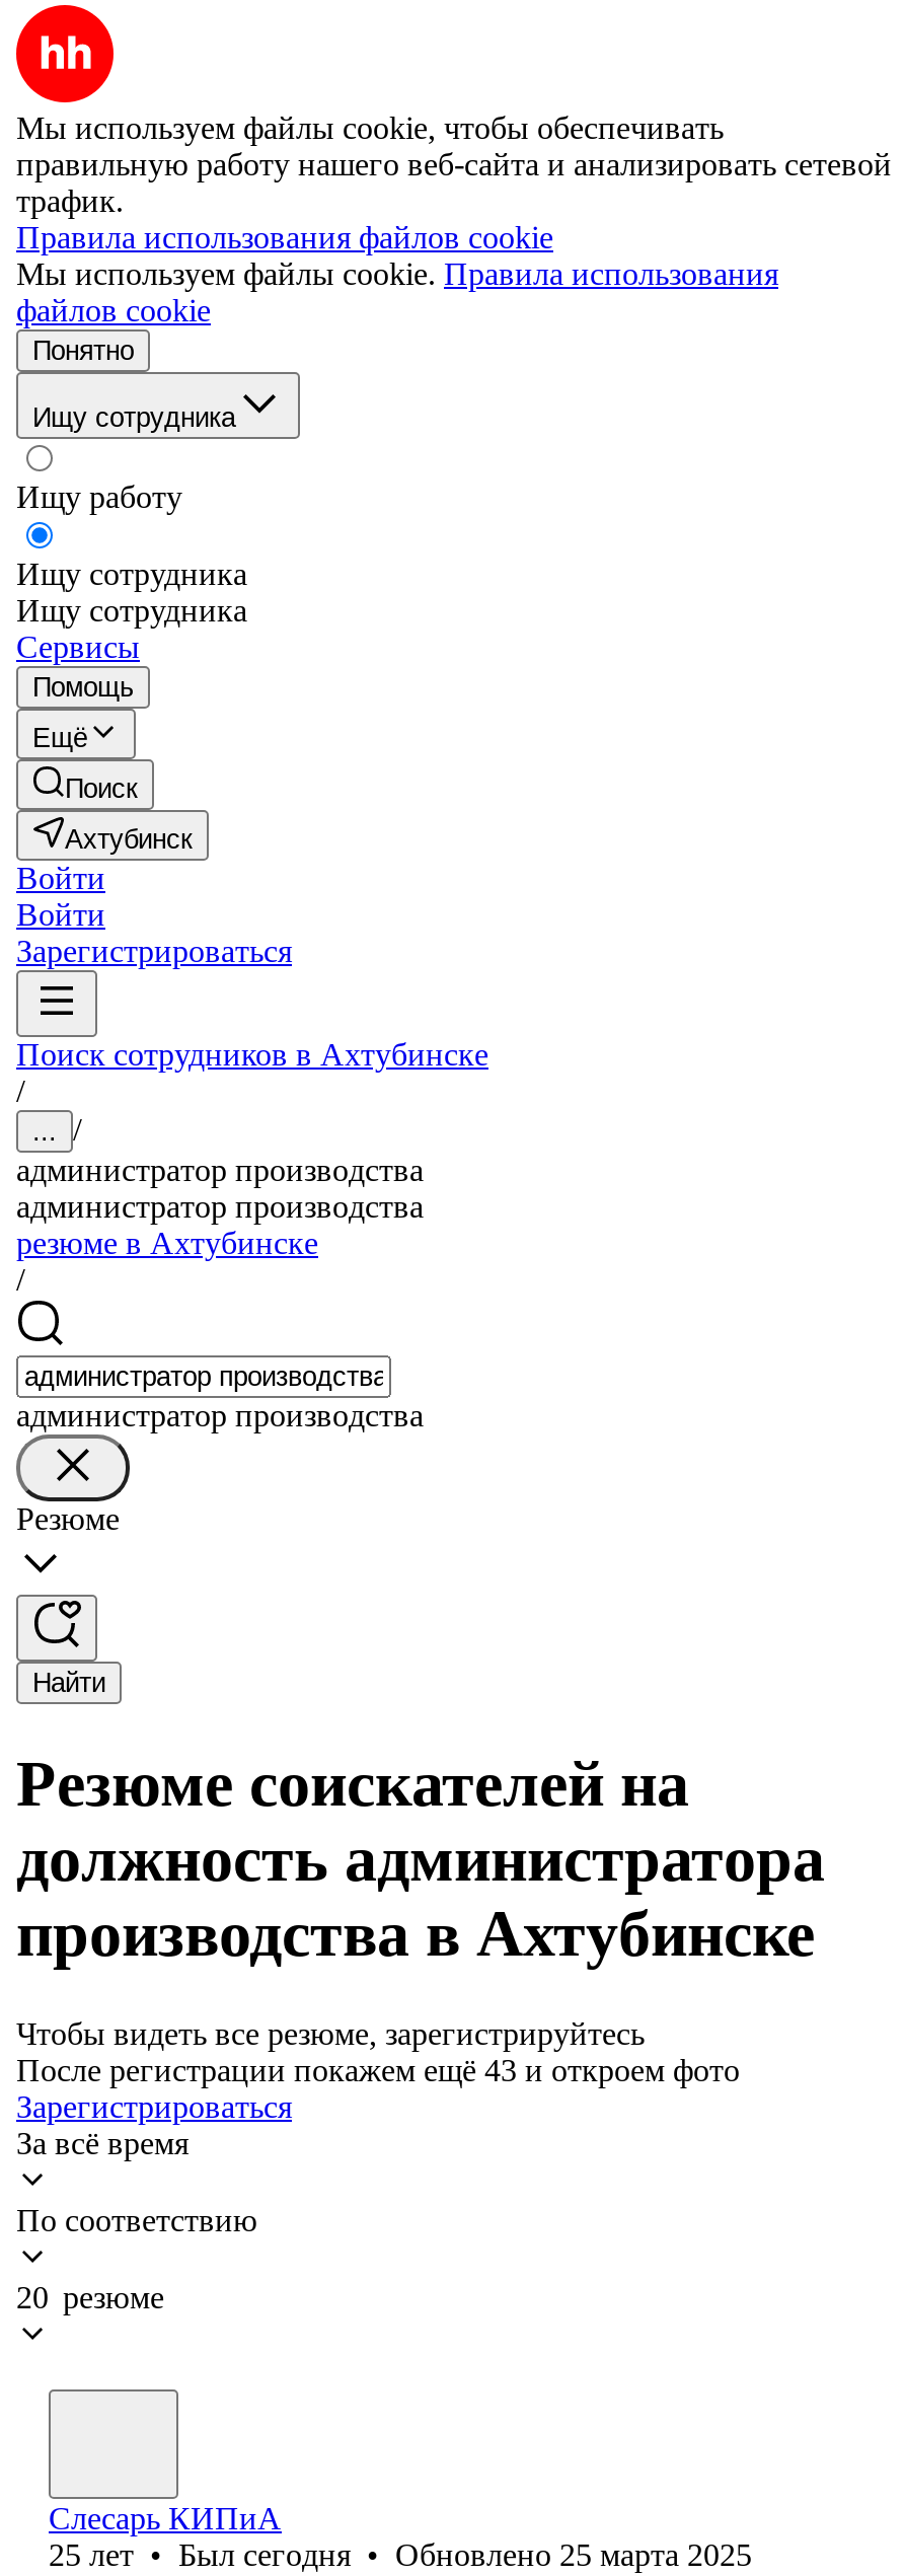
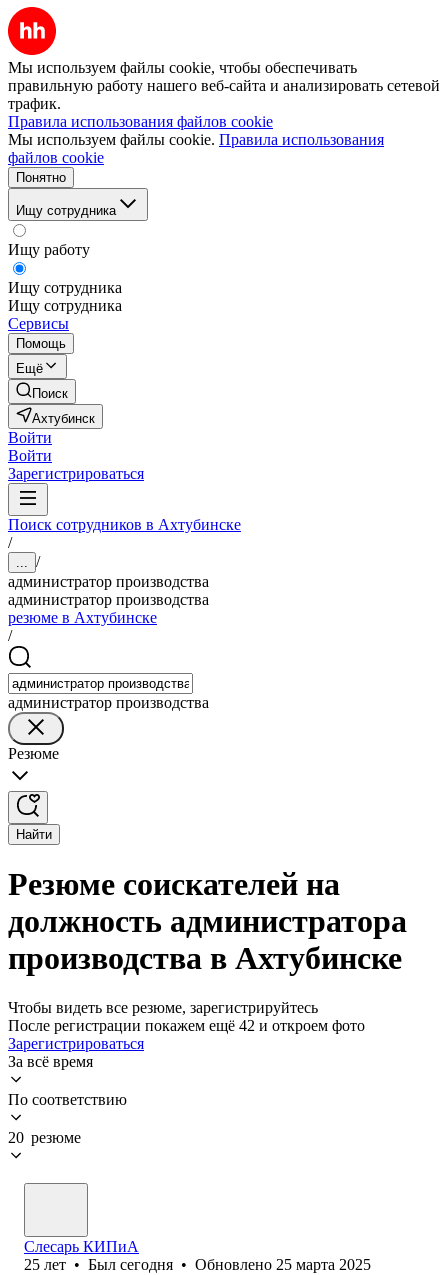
[16,2053,740,2087] После регистрации покажем ещё 43 и откроем фото -> [8,1017,365,1034] После регистрации покажем ещё 42 и откроем фото

